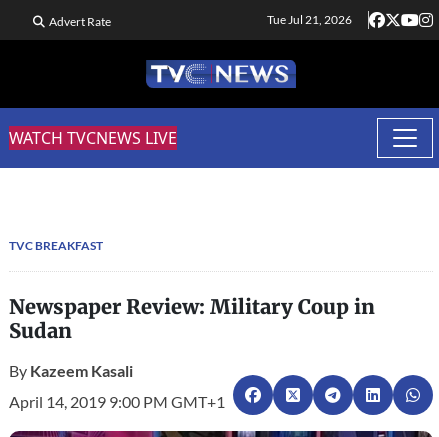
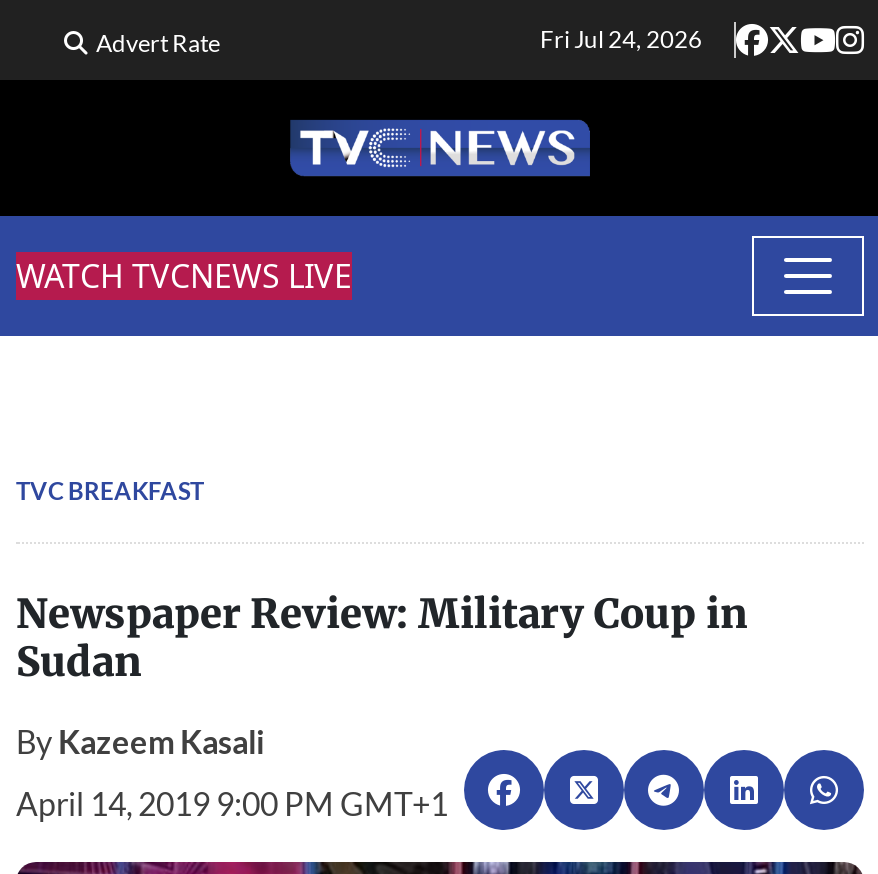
[267,12,352,27] Tue Jul 21, 2026 -> [540,24,702,54] Fri Jul 24, 2026

